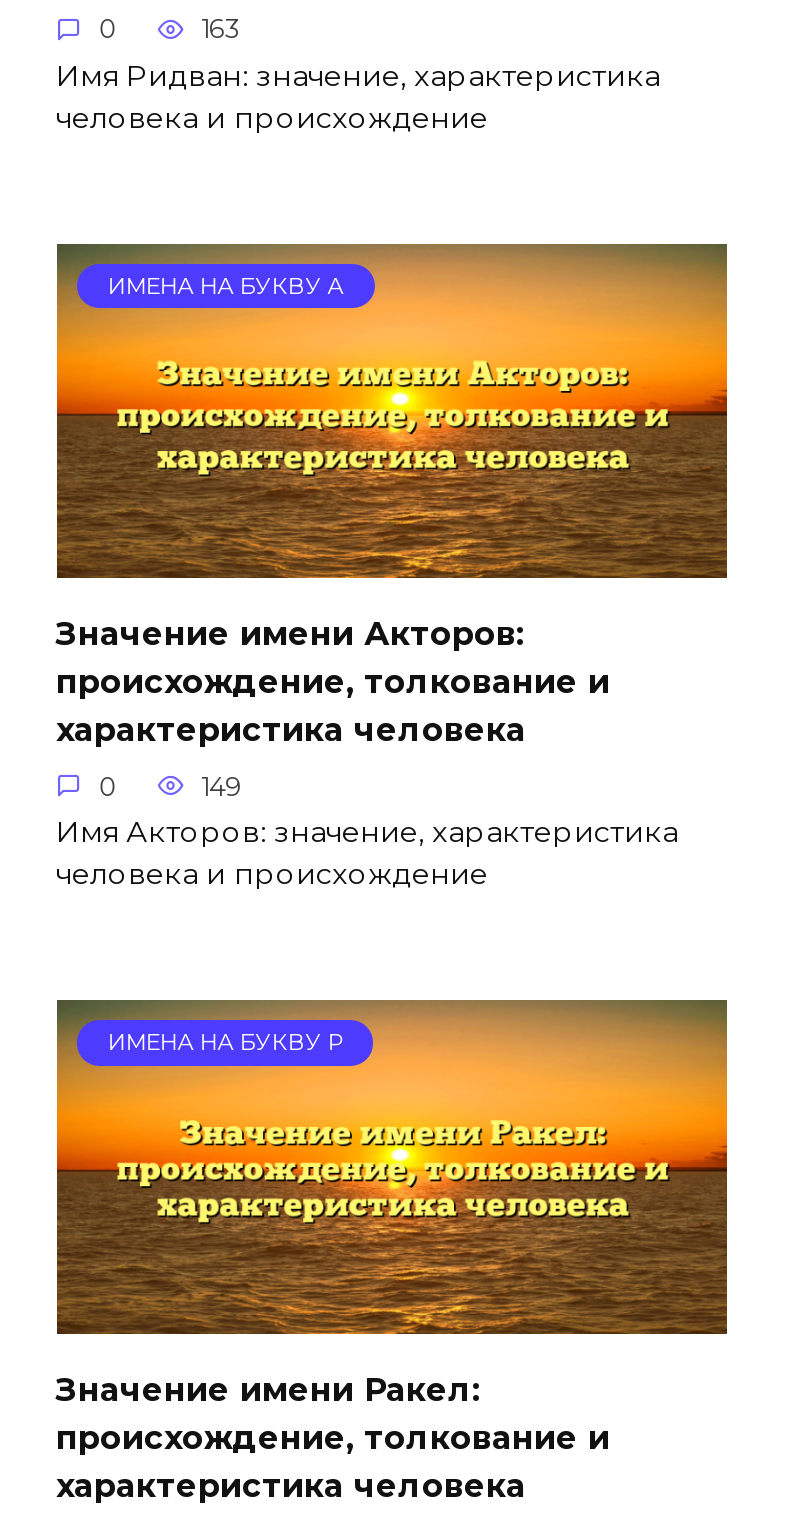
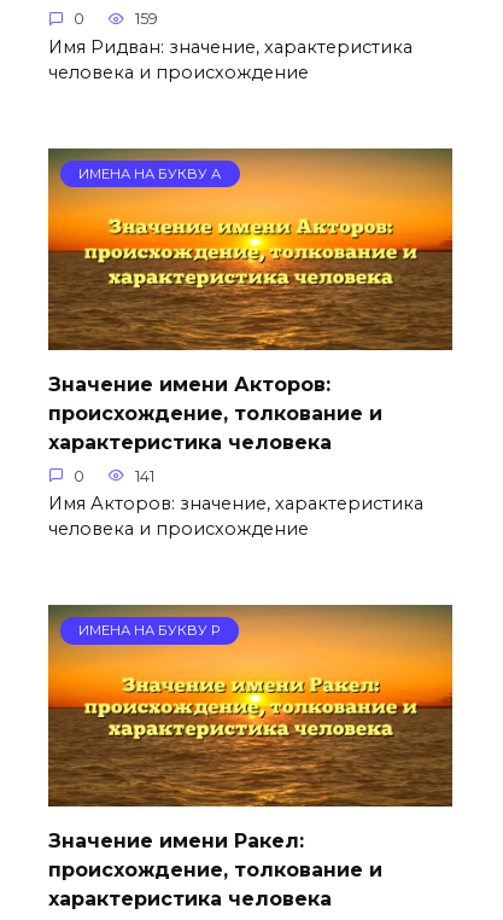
[201,15,241,45] 163 -> [135,10,158,28] 159
[201,771,241,801] 149 -> [135,467,154,485] 141

